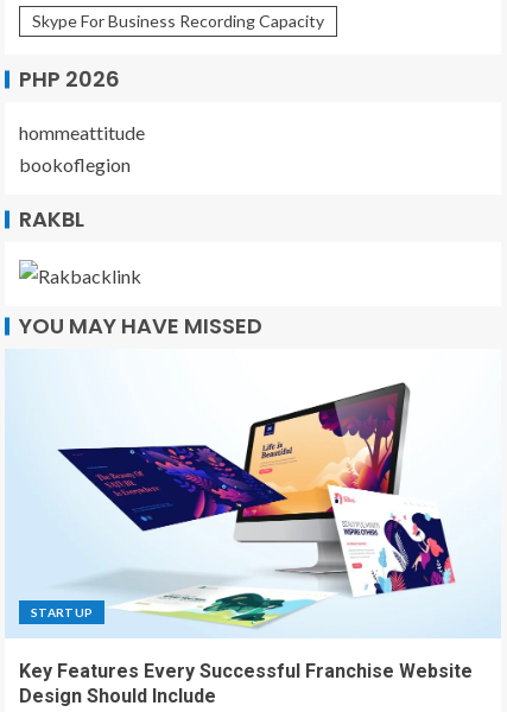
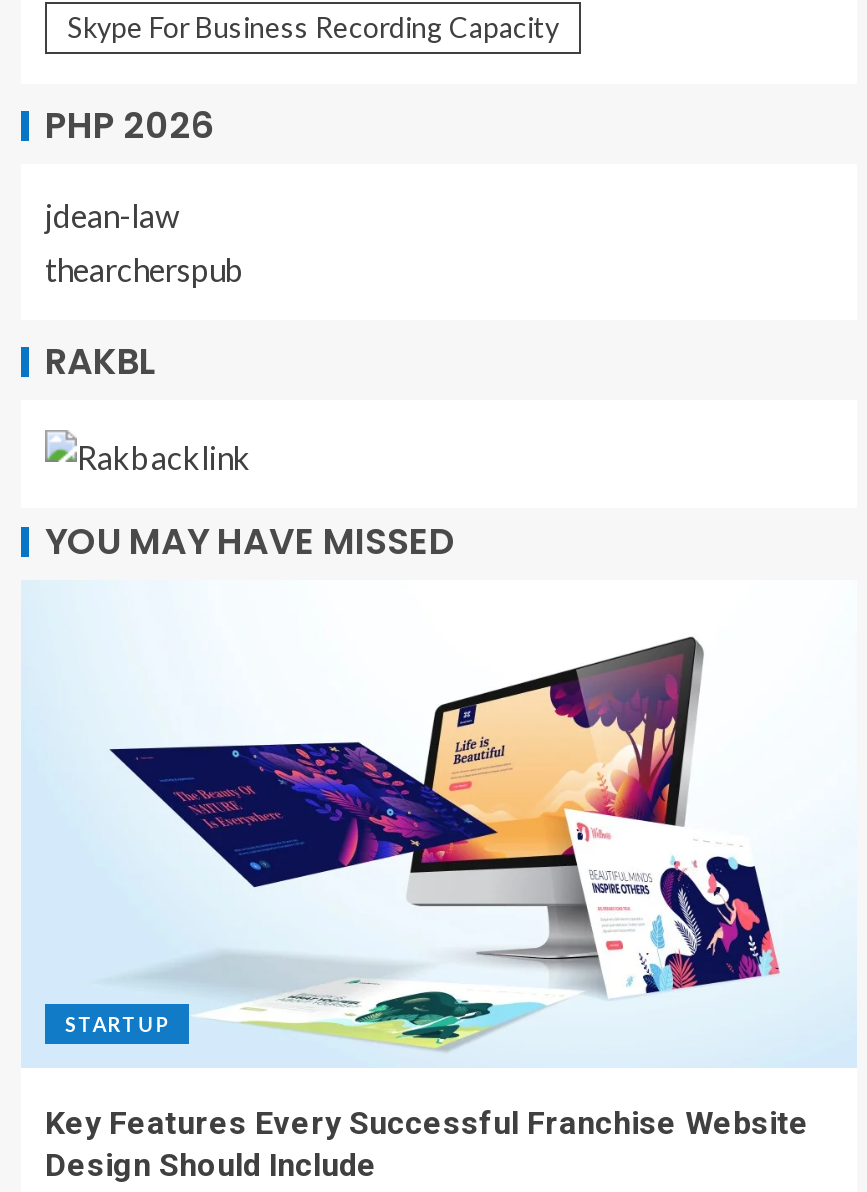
[19,121,145,176] hommeattitude | bookoflegion -> [45,197,245,289] jdean-law | thearcherspub

